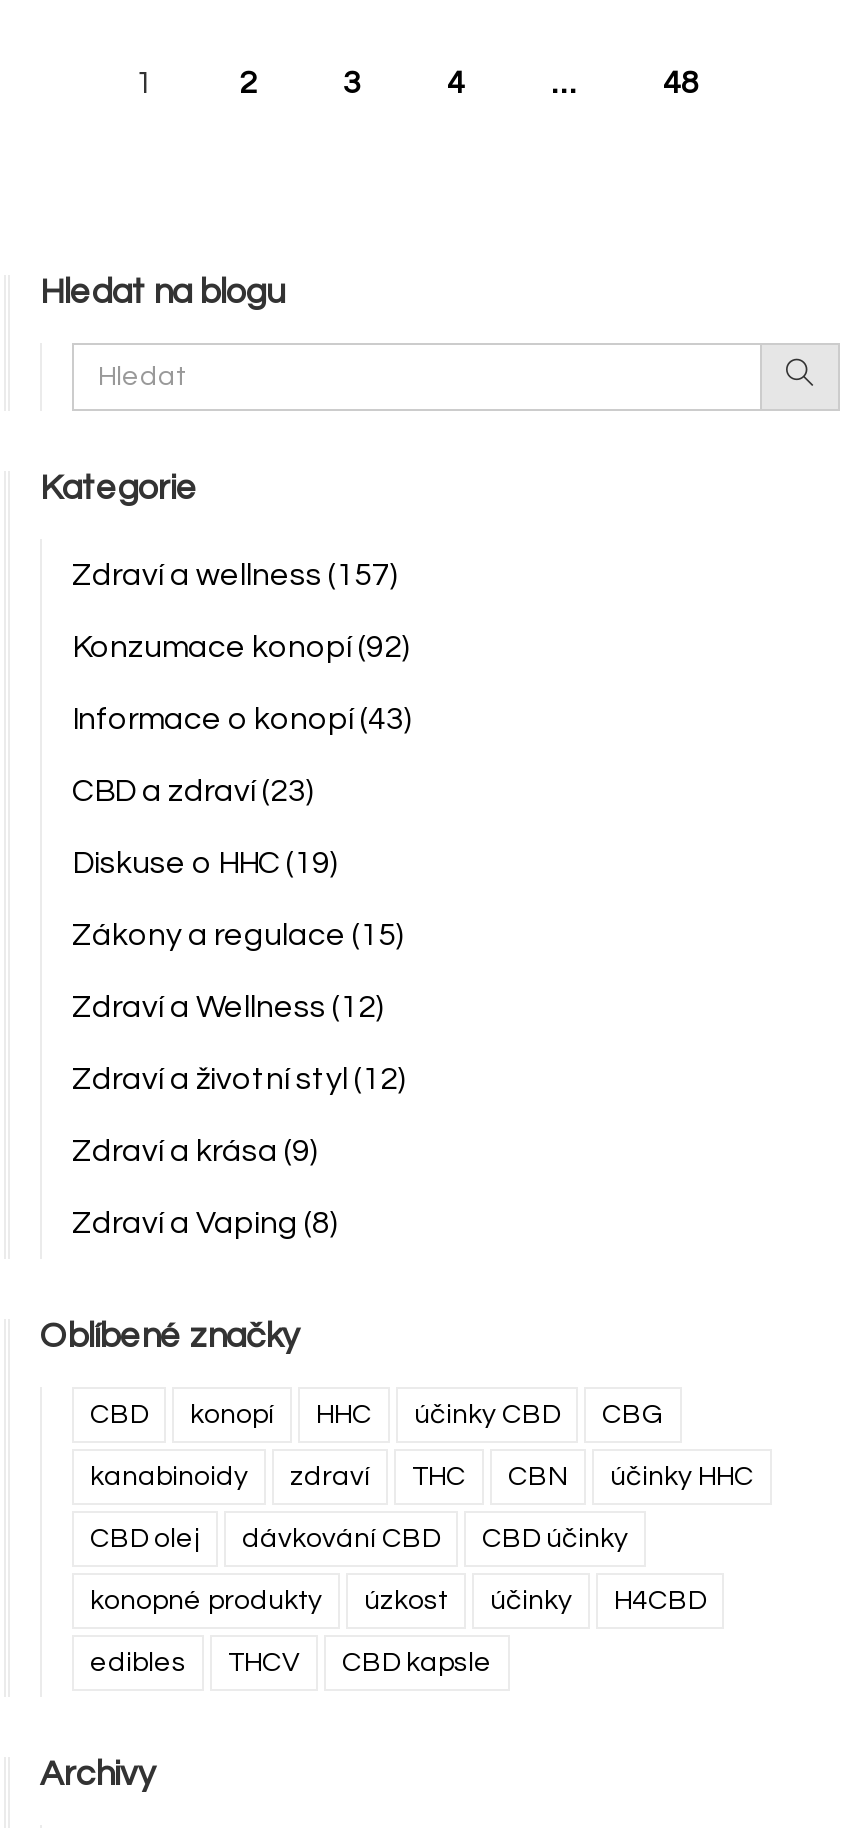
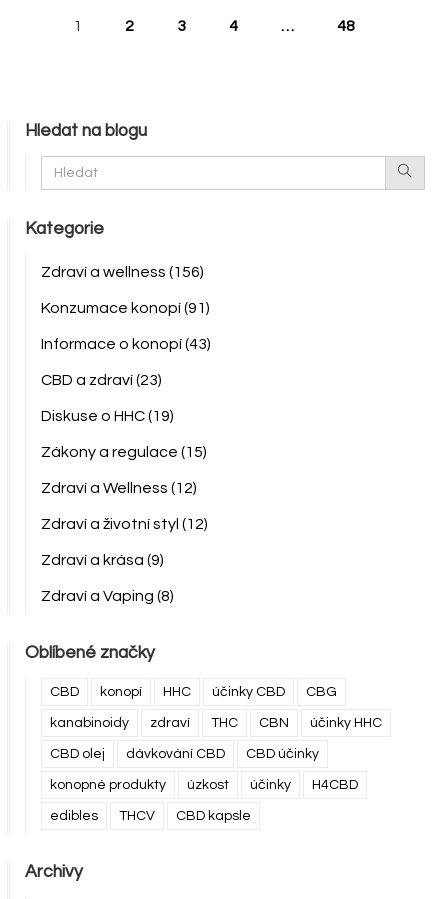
[72,559,398,591] Zdraví a wellness (157) -> [41,264,204,280] Zdraví a wellness (156)
[72,631,410,663] Konzumace konopí (92) -> [41,300,210,316] Konzumace konopí (91)

